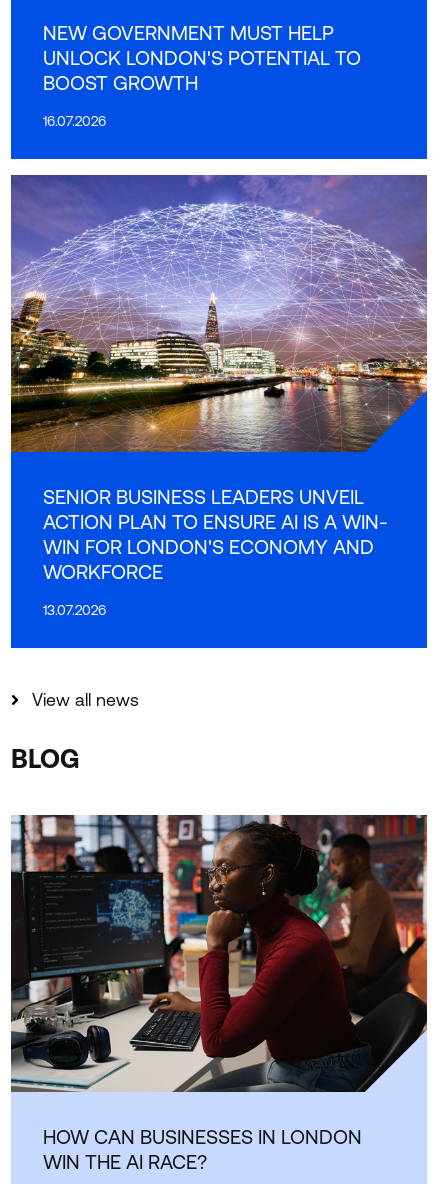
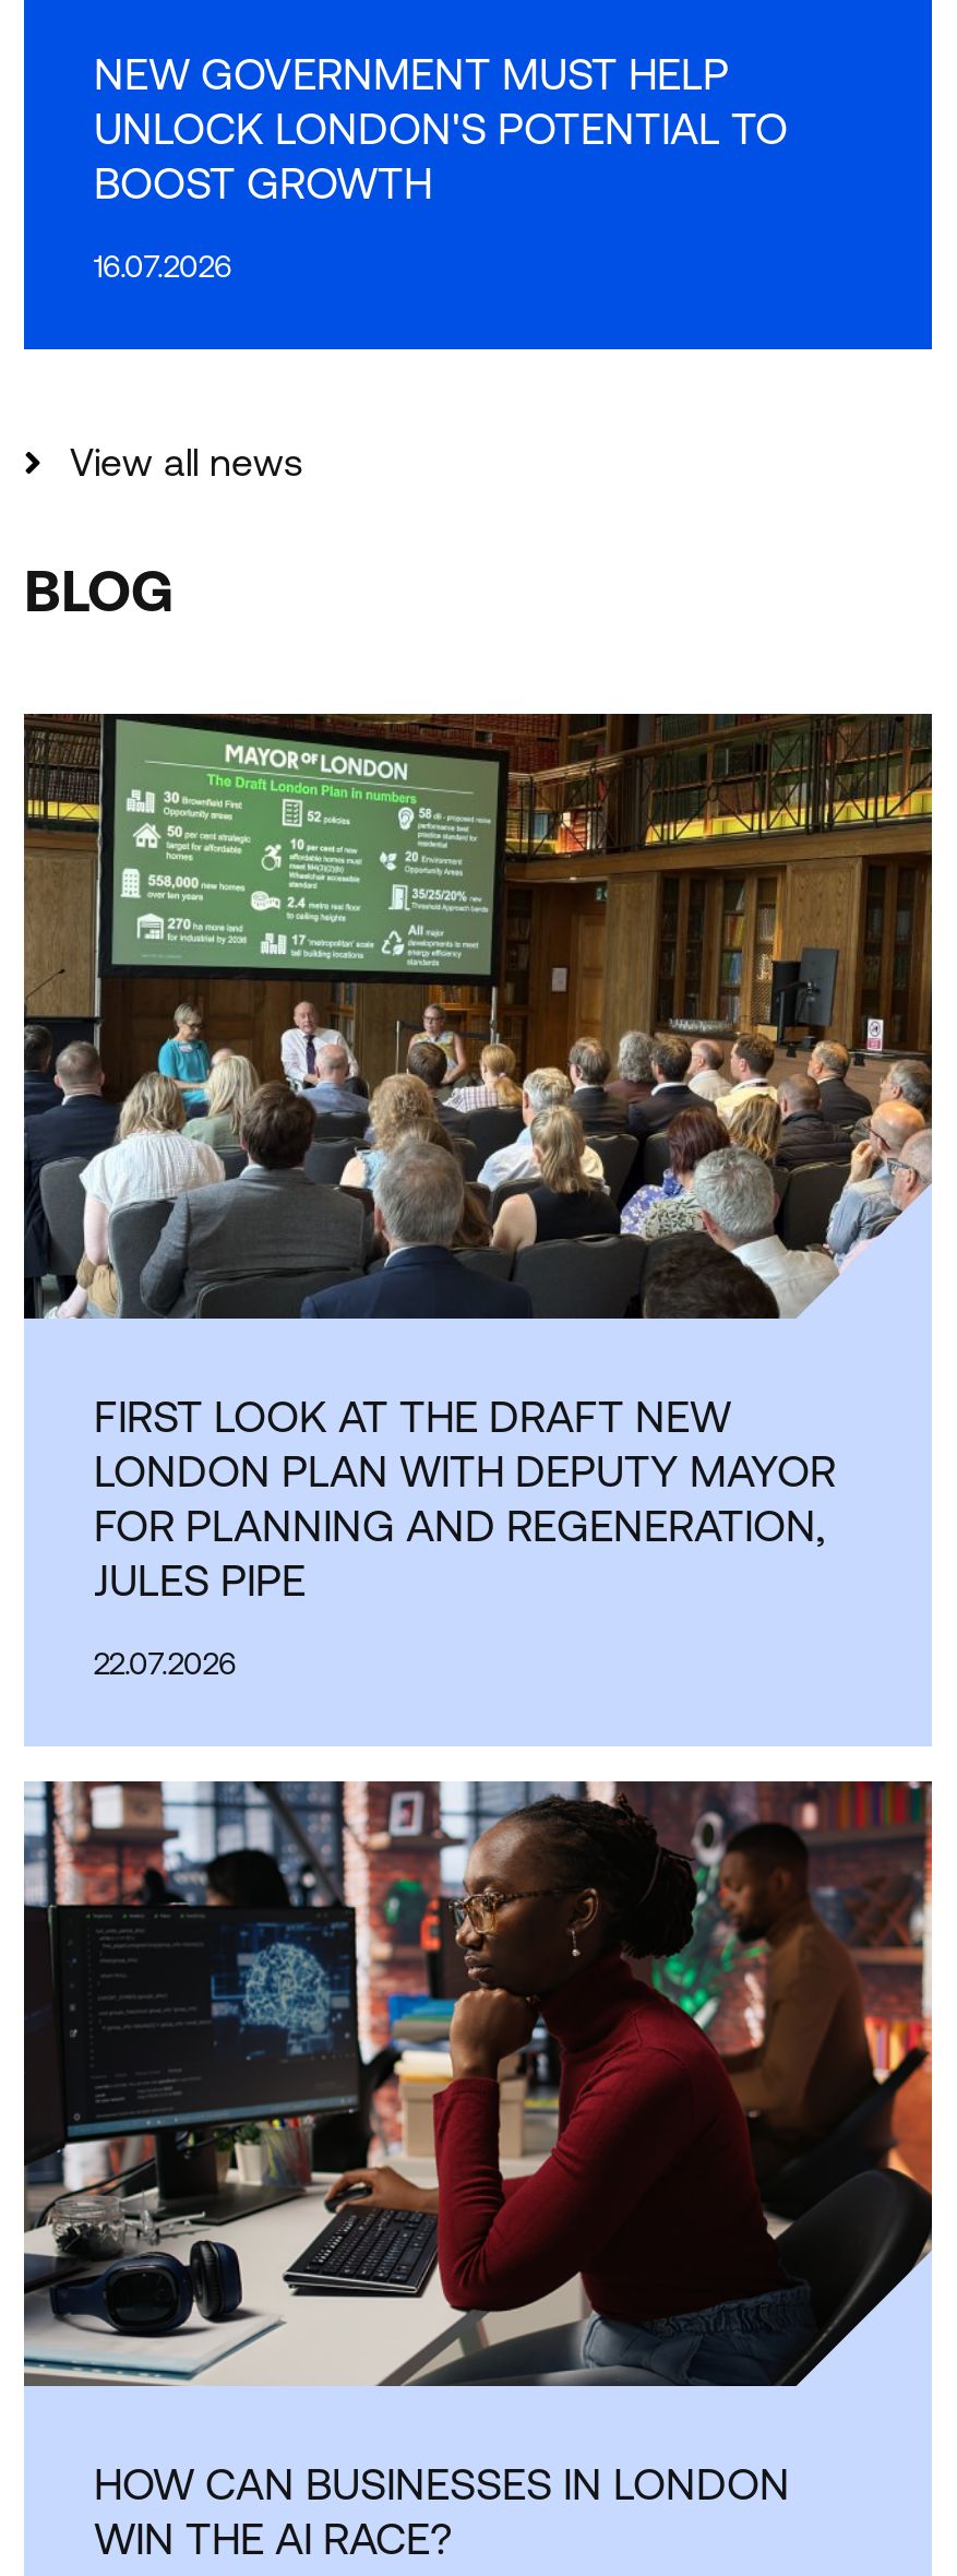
[10,174,428,453] [image] -> [22,712,934,1321] [image]
[43,485,388,618] SENIOR BUSINESS LEADERS UNVEIL | ACTION PLAN TO ENSURE AI IS A WIN- | WIN FOR LONDON'S ECONOMY AND | WORKFORCE | 13.07.2026 -> none
moved [11,690,139,774] -> [24,440,303,624]: View all news | BLOG
none -> [94,1390,836,1680] FIRST LOOK AT THE DRAFT NEW | LONDON PLAN WITH DEPUTY MAYOR | FOR PLANNING AND REGENERATION, | JULES PIPE | 22.07.2026

